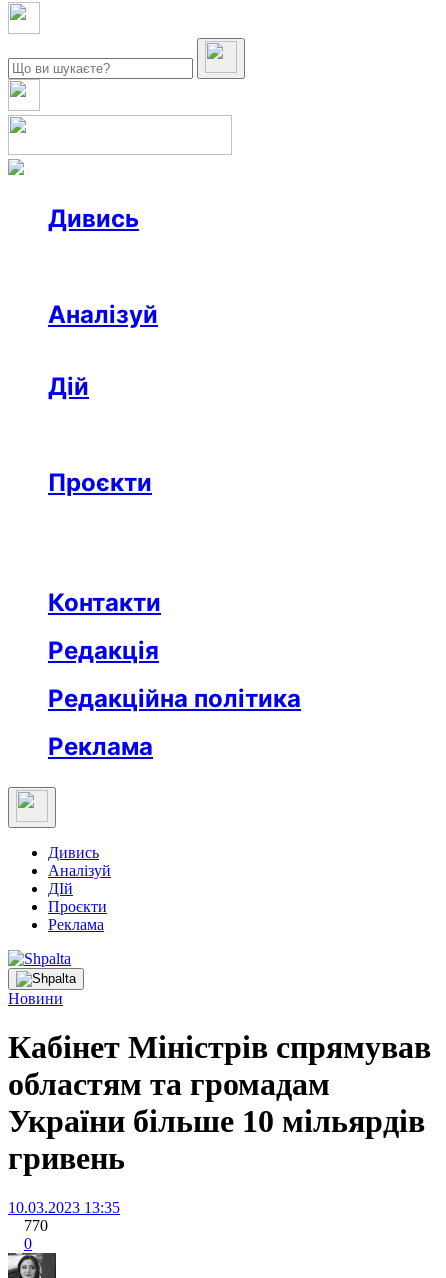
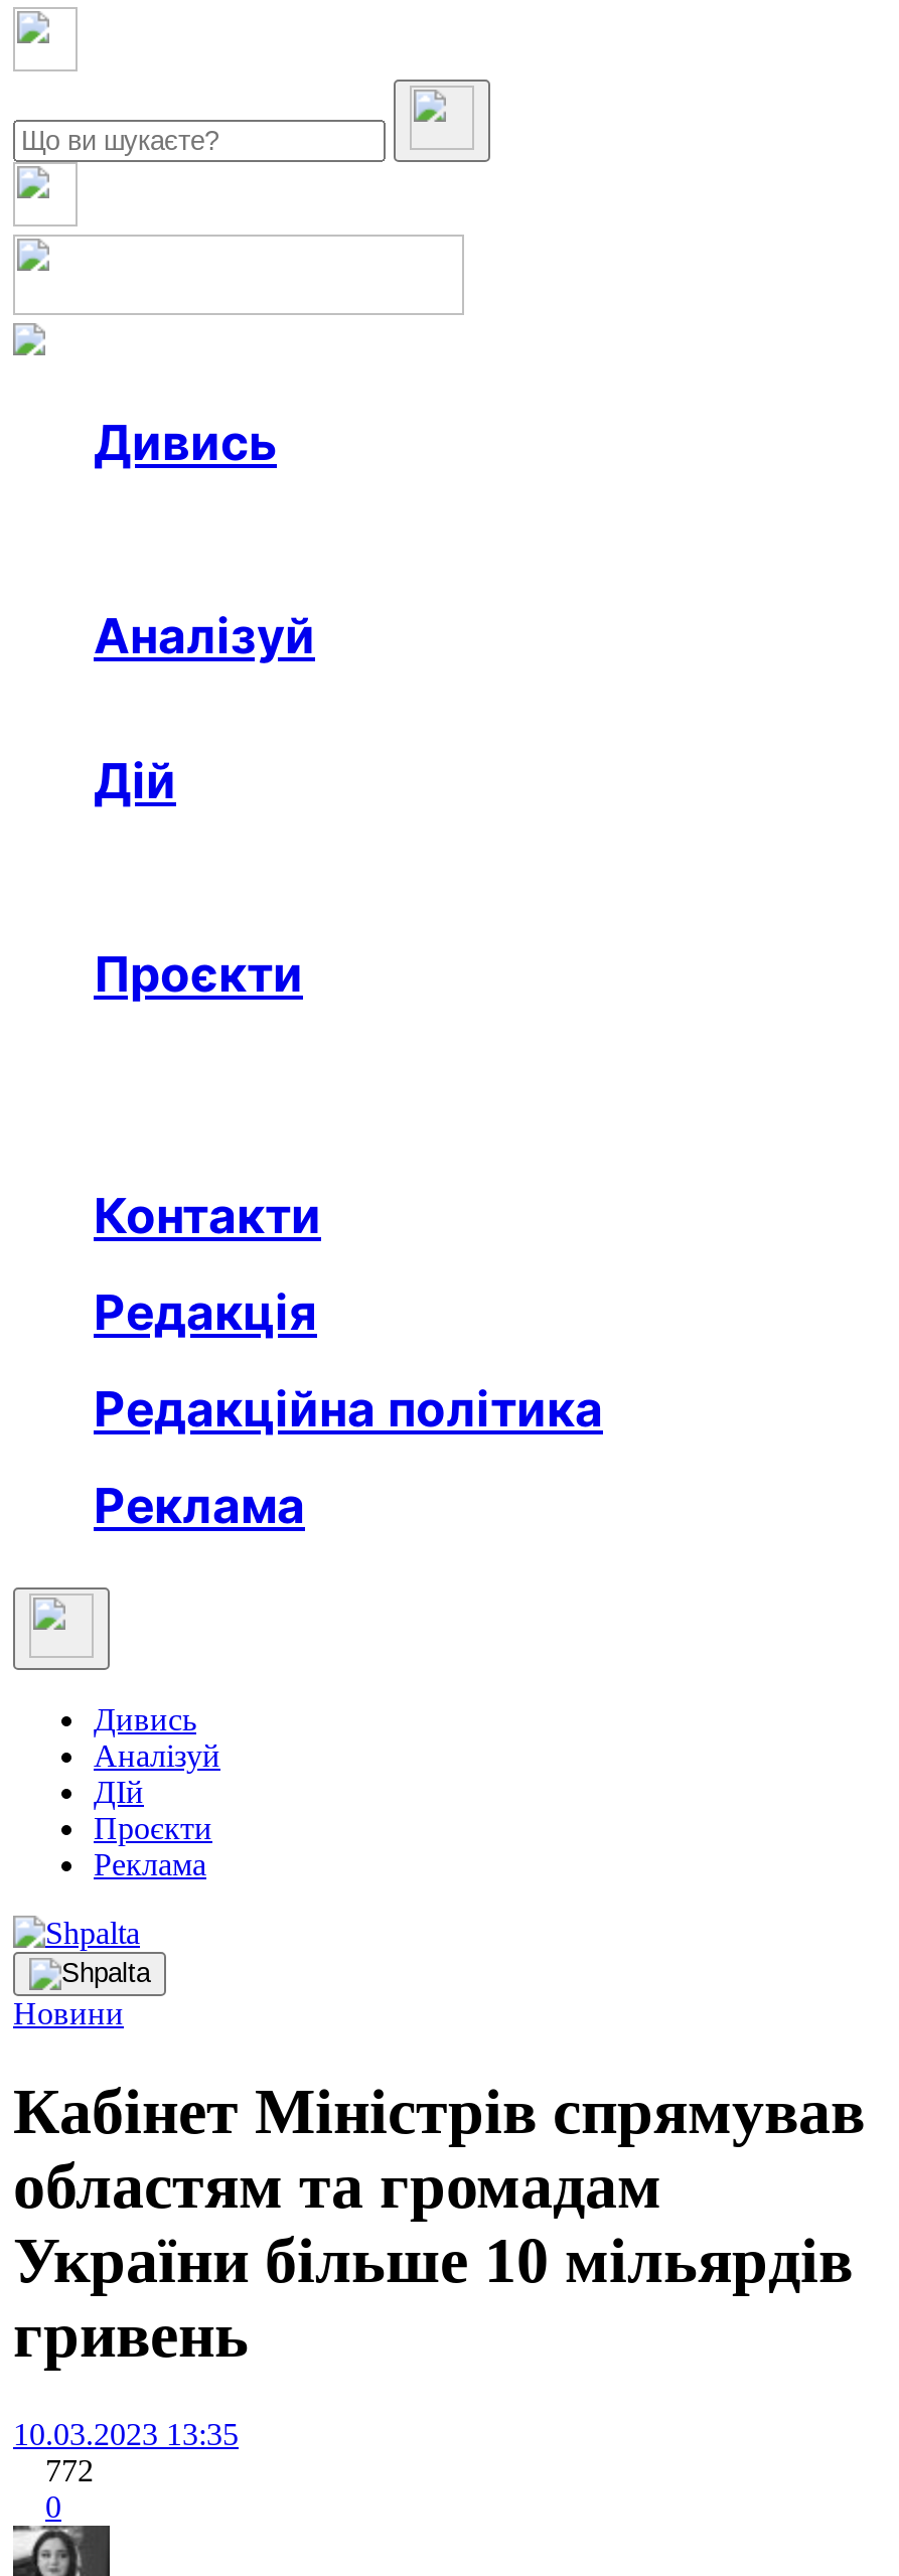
[24,1217,48,1234] 770 -> [45,2453,94,2487] 772

